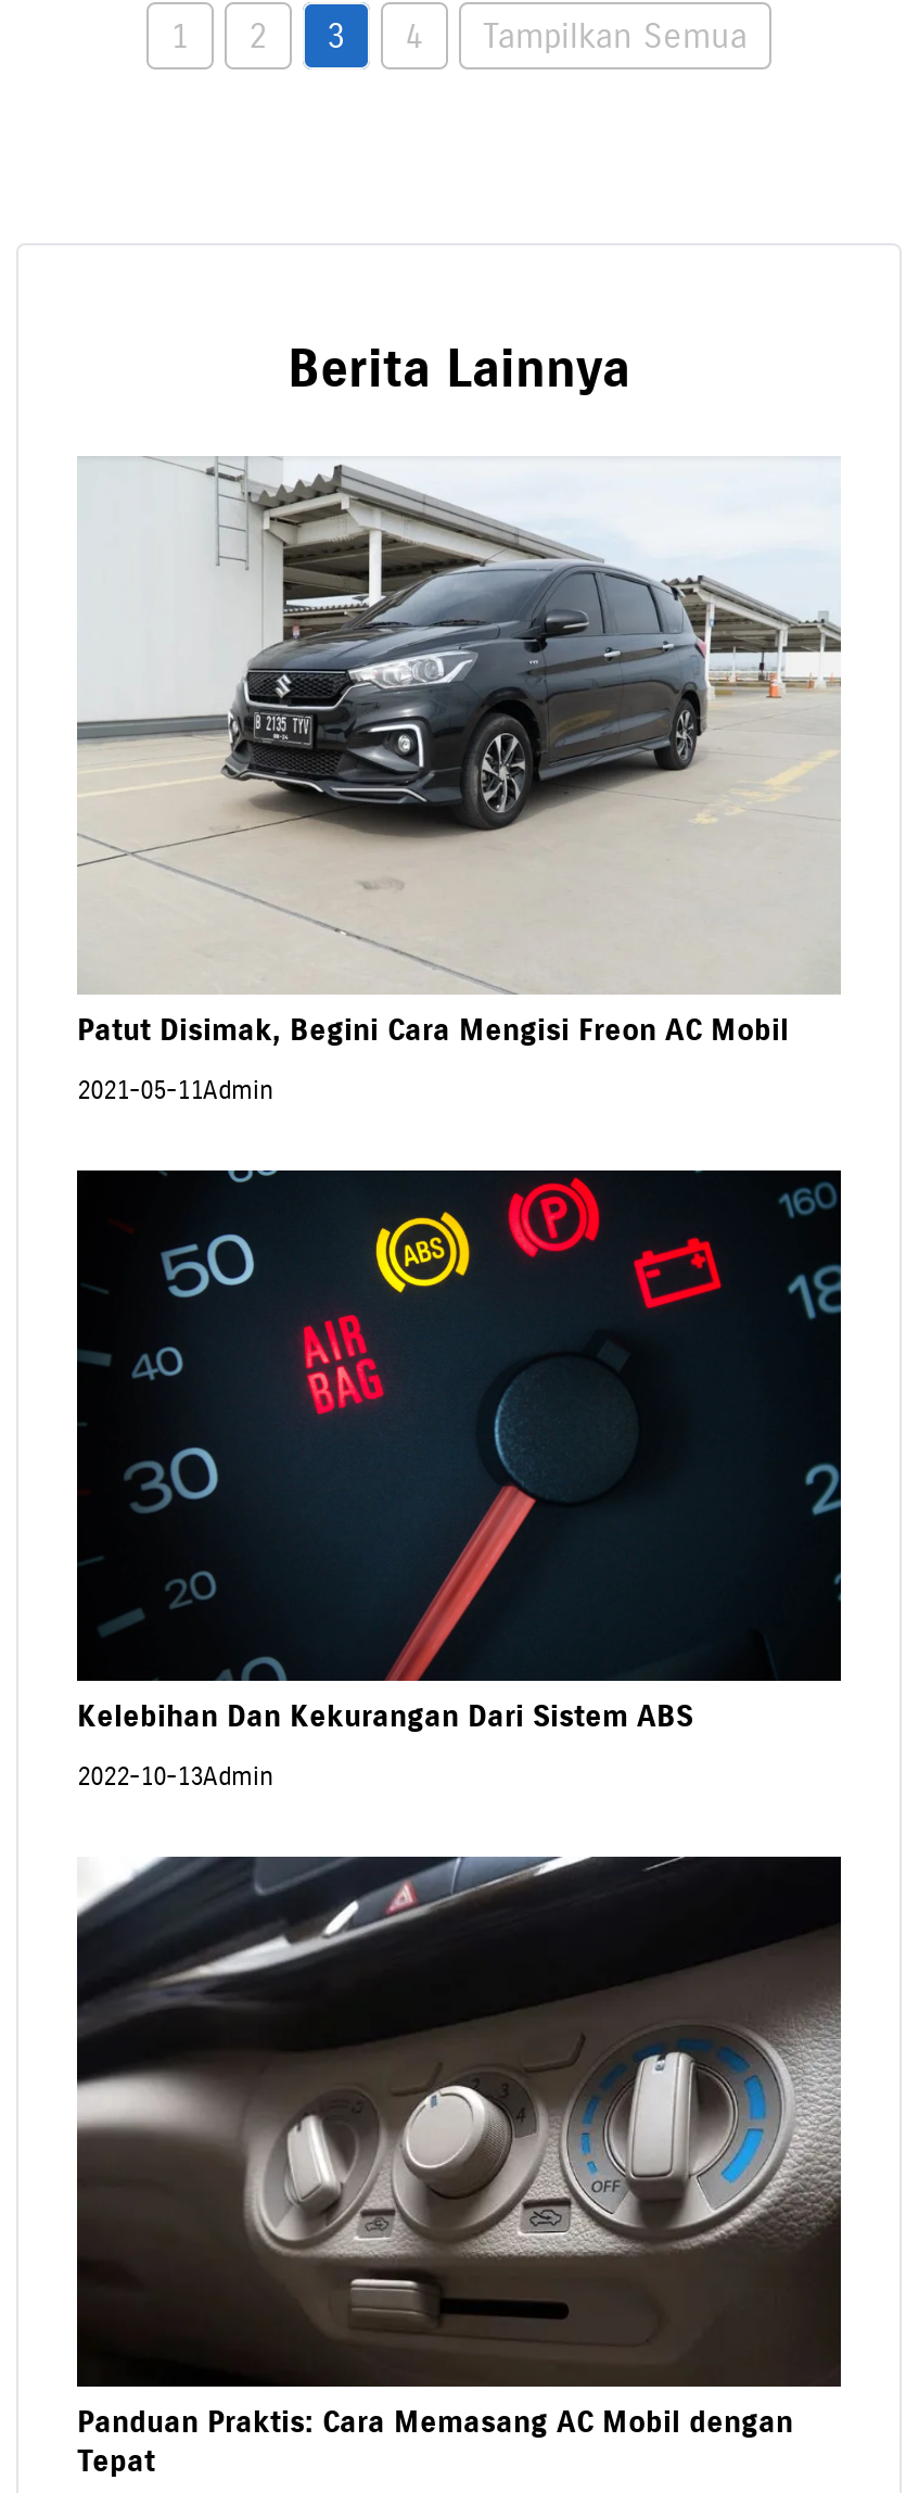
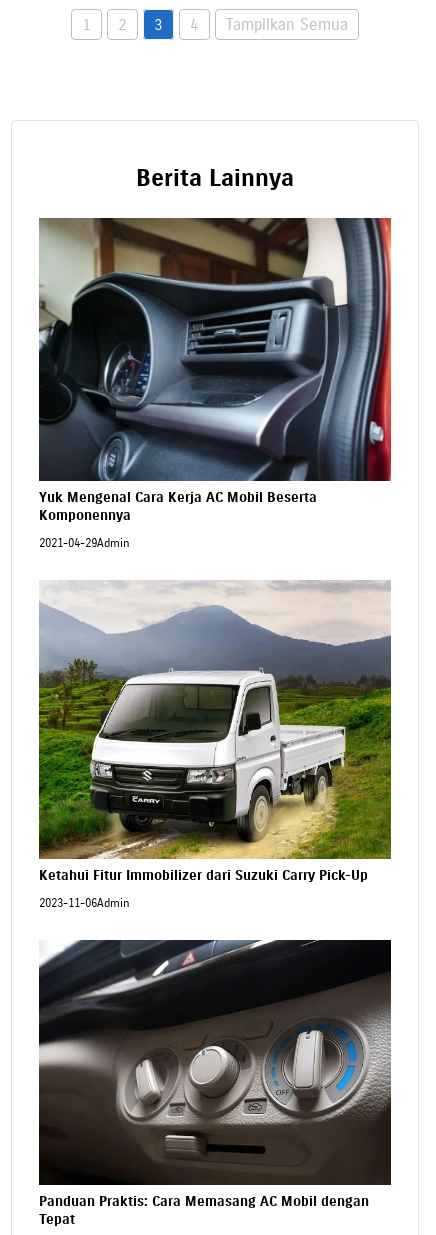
[77,456,843,1049] [image] | Patut Disimak, Begini Cara Mengisi Freon AC Mobil -> [38,217,392,524] [image] | Yuk Mengenal Cara Kerja AC Mobil Beserta | Komponennya
[77,1073,275,1105] 2021-05-11Admin -> [39,535,130,550] 2021-04-29Admin
[75,1168,843,1734] [image] | Kelebihan Dan Kekurangan Dari Sistem ABS -> [38,580,392,884] [image] | Ketahui Fitur Immobilizer dari Suzuki Carry Pick-Up
[77,1758,275,1791] 2022-10-13Admin -> [39,895,130,910] 2023-11-06Admin

